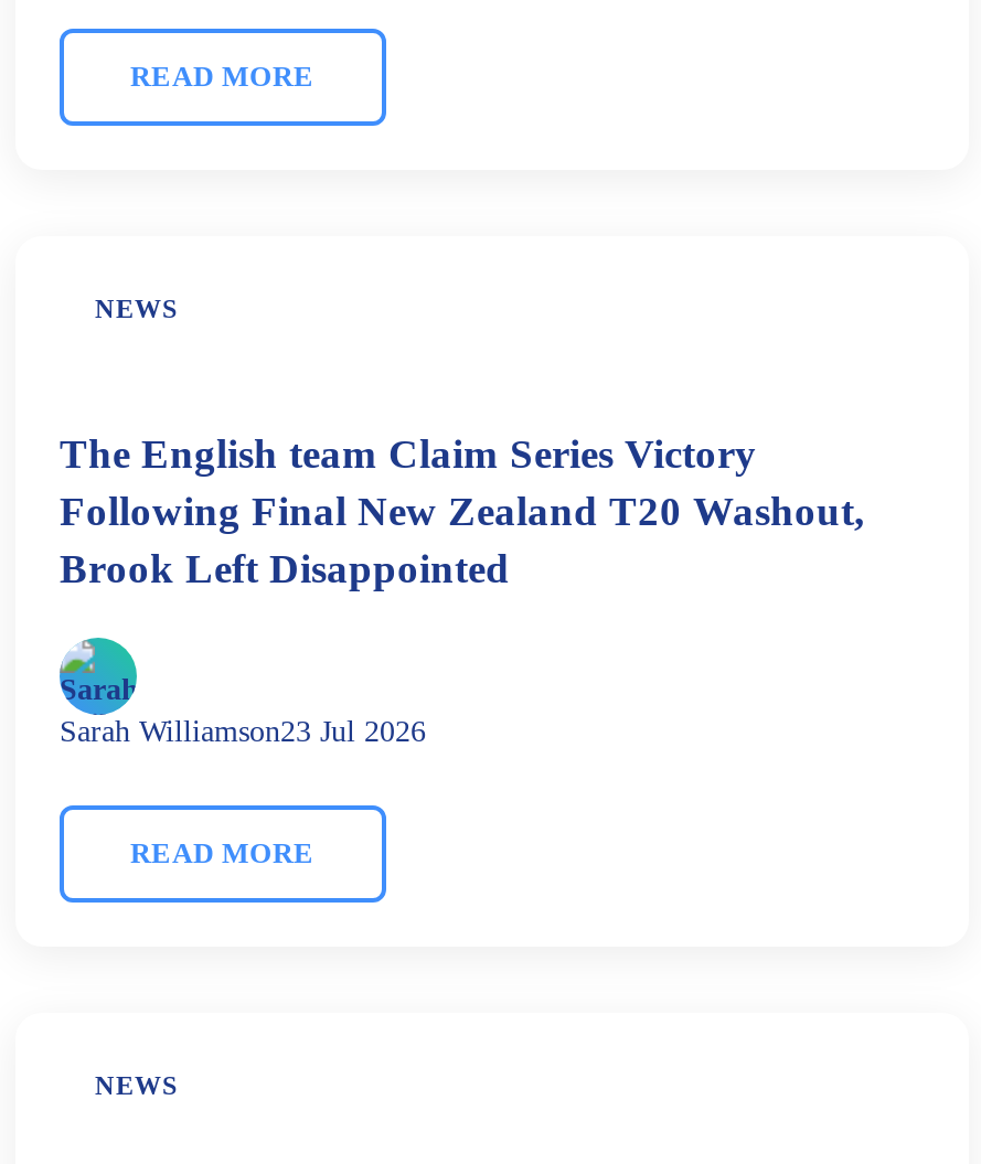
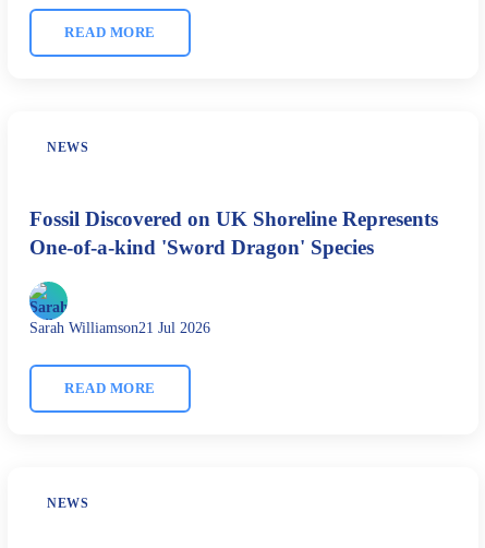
[60,429,865,590] The English team Claim Series Victory | Following Final New Zealand T20 Washout, | Brook Left Disappointed -> [29,207,438,258] Fossil Discovered on UK Shoreline Represents | One-of-a-kind 'Sword Dragon' Species
[60,716,426,749] Sarah Williamson23 Jul 2026 -> [29,320,210,337] Sarah Williamson21 Jul 2026

